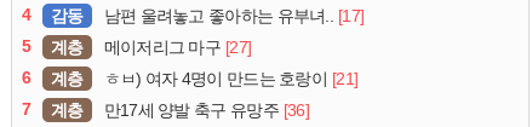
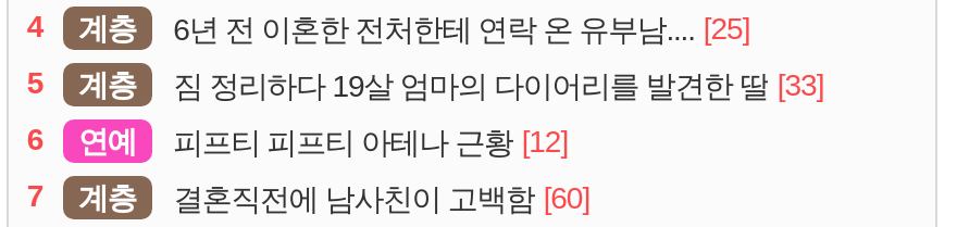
[51,6,364,26] 감동 | 남편 울려놓고 좋아하는 유부녀.. [17] -> [78,11,750,46] 계층 | 6년 전 이혼한 전처한테 연락 온 유부남.... [25]
[104,37,251,57] 메이저리그 마구 [27] -> [173,67,823,103] 짐 정리하다 19살 엄마의 다이어리를 발견한 딸 [33]
[51,69,358,89] 계층 | ㅎㅂ) 여자 4명이 만드는 호랑이 [21] -> [78,124,568,159] 연예 | 피프티 피프티 아테나 근황 [12]
[104,100,309,120] 만17세 양발 축구 유망주 [36] -> [173,180,589,216] 결혼직전에 남사친이 고백함 [60]

